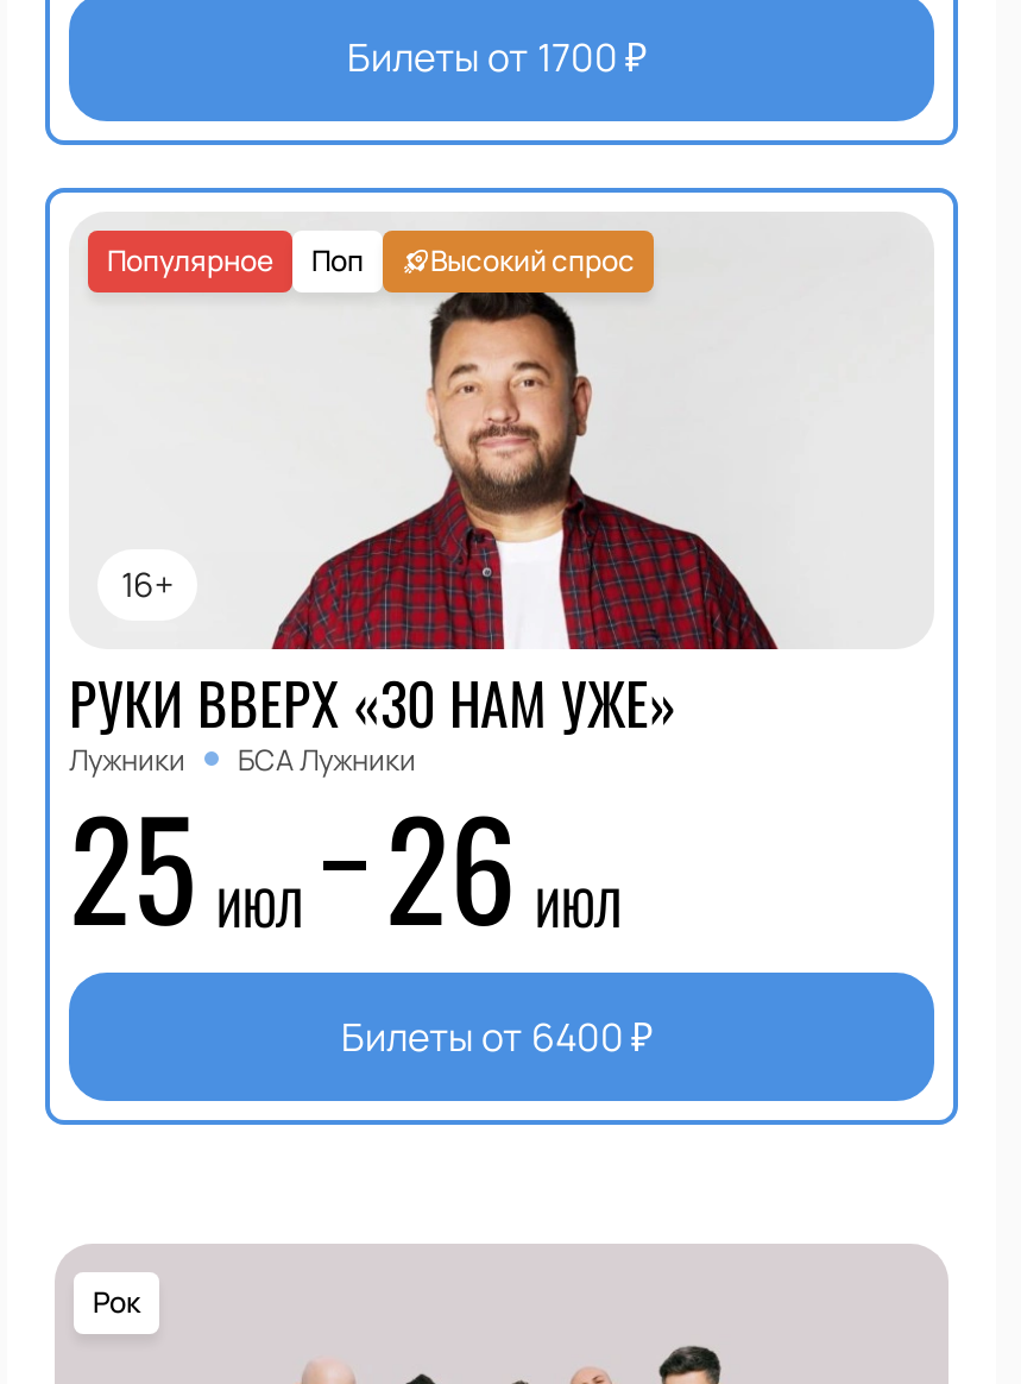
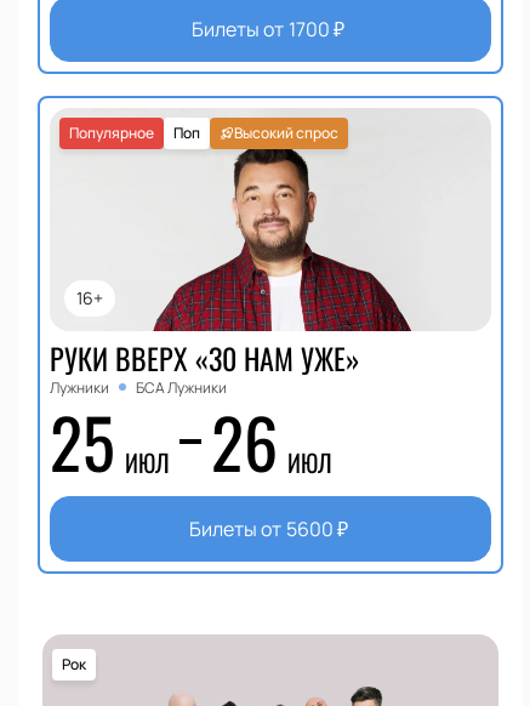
[341,1011,653,1064] Билеты от 6400 ₽ -> [189,516,347,543] Билеты от 5600 ₽

